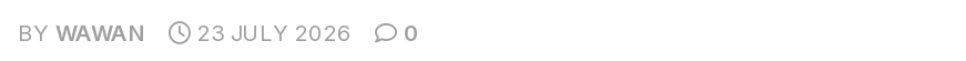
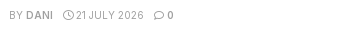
[18,19,353,45] BY WAWAN | 23 JULY 2026 -> [9,9,144,21] BY DANI | 21 JULY 2026

